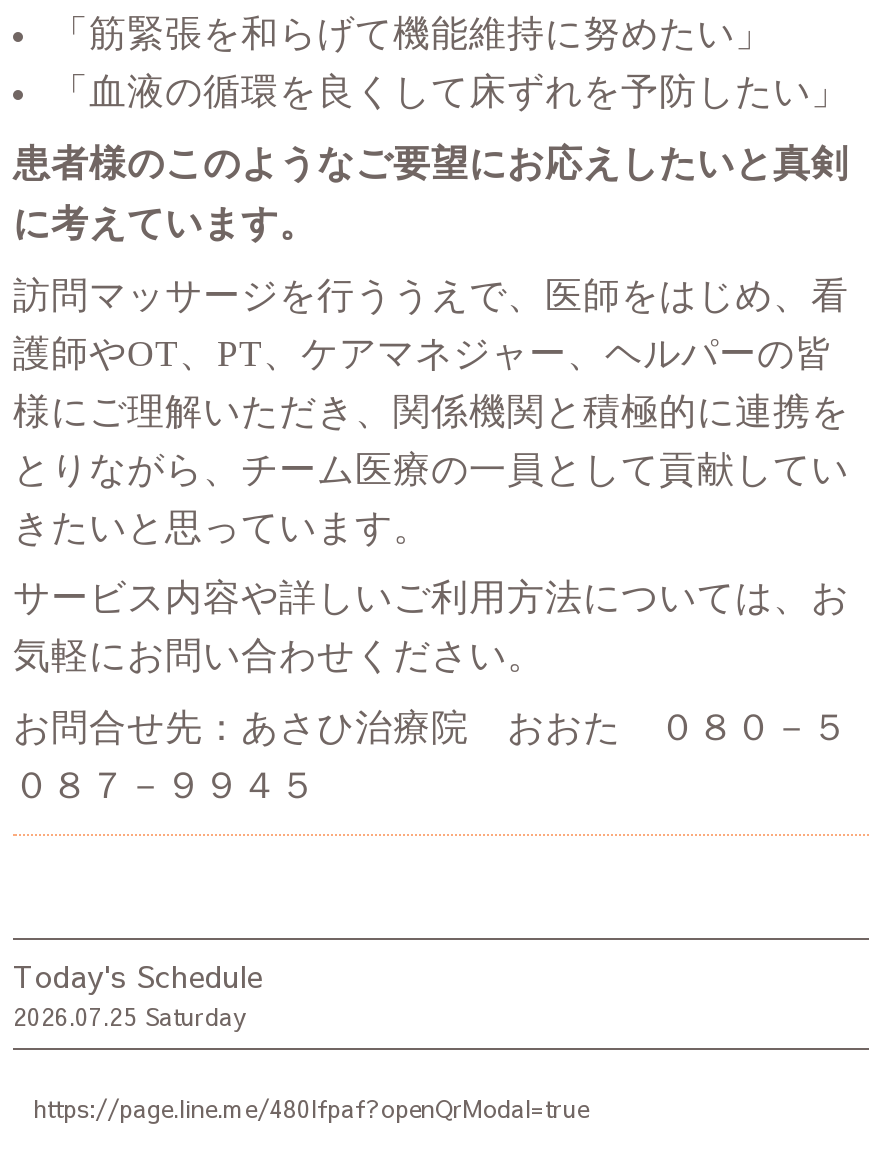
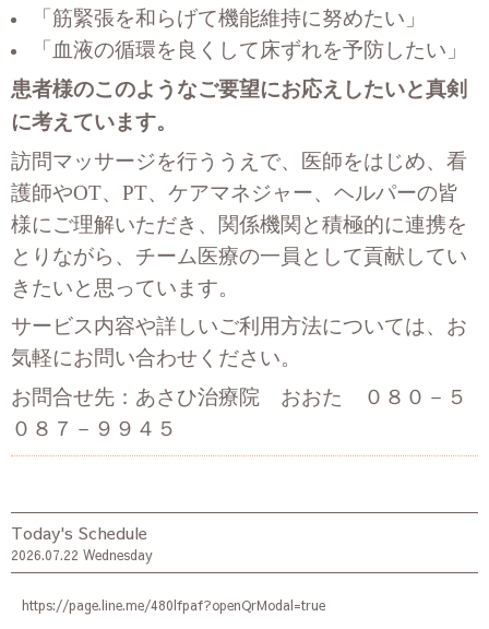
[13,999,247,1031] 2026.07.25 Saturday -> [11,546,153,563] 2026.07.22 Wednesday

